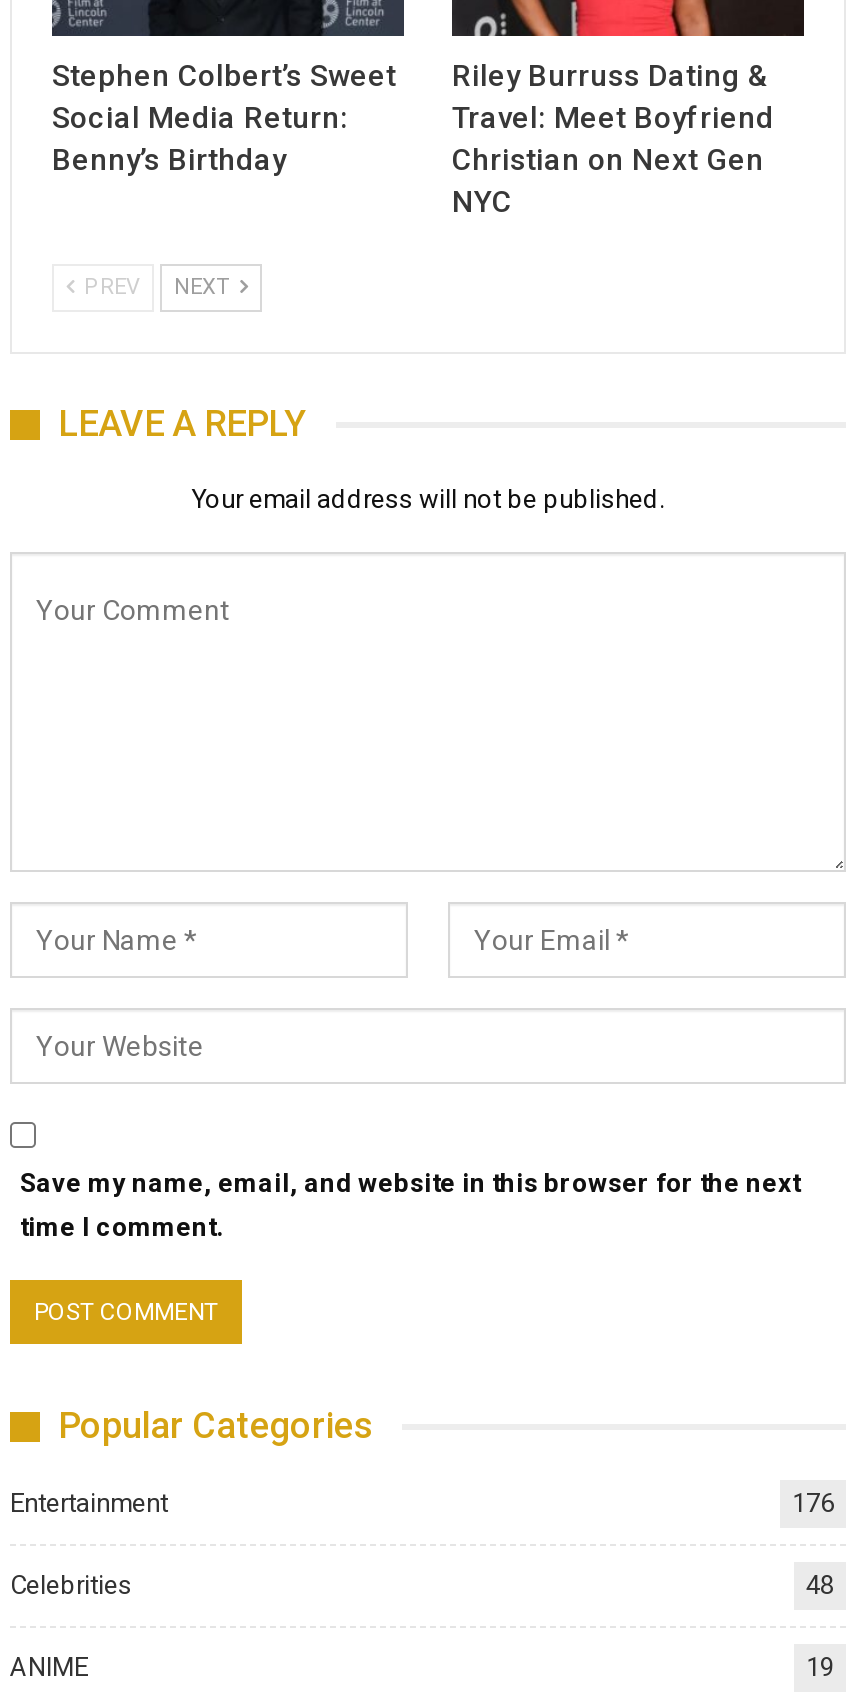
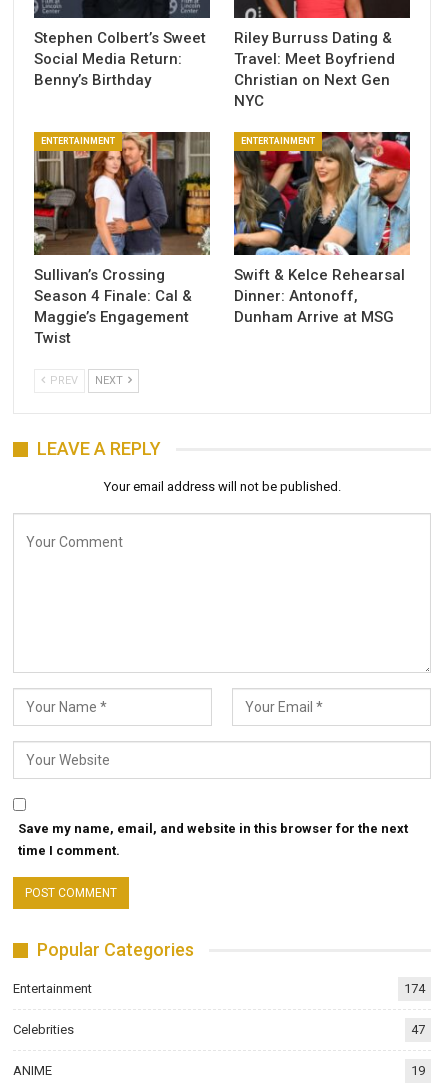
none -> [33,131,211,256] [image] | ENTERTAINMENT
none -> [34,266,192,347] Sullivan’s Crossing | Season 4 Finale: Cal & | Maggie’s Engagement | Twist
none -> [233,131,411,256] [image] | ENTERTAINMENT
none -> [234,266,405,326] Swift & Kelce Rehearsal | Dinner: Antonoff, | Dunham Arrive at MSG
[792,1488,834,1518] 176 -> [404,981,425,996] 174
[806,1570,834,1600] 48 -> [411,1022,425,1037] 47

